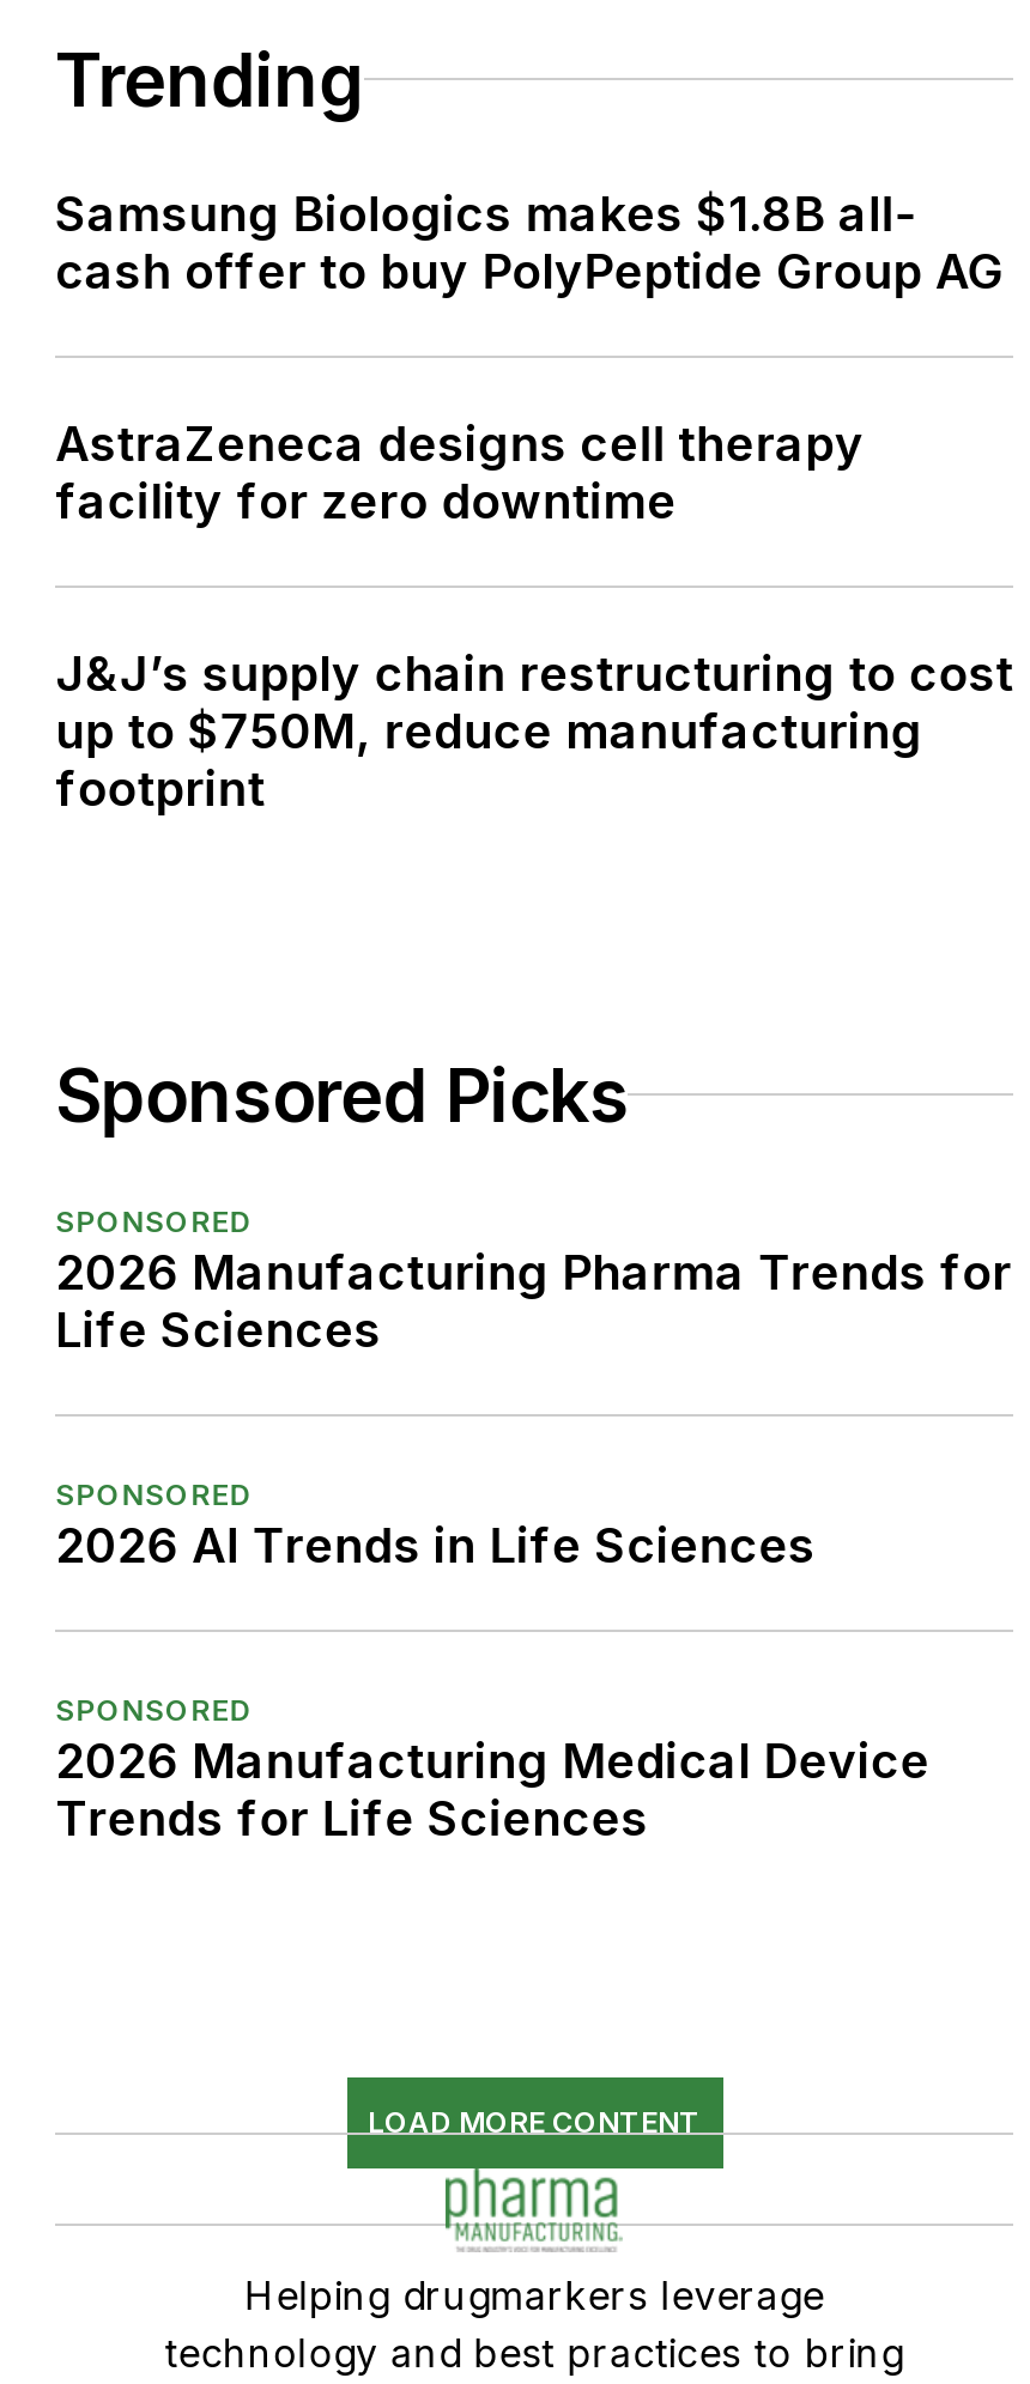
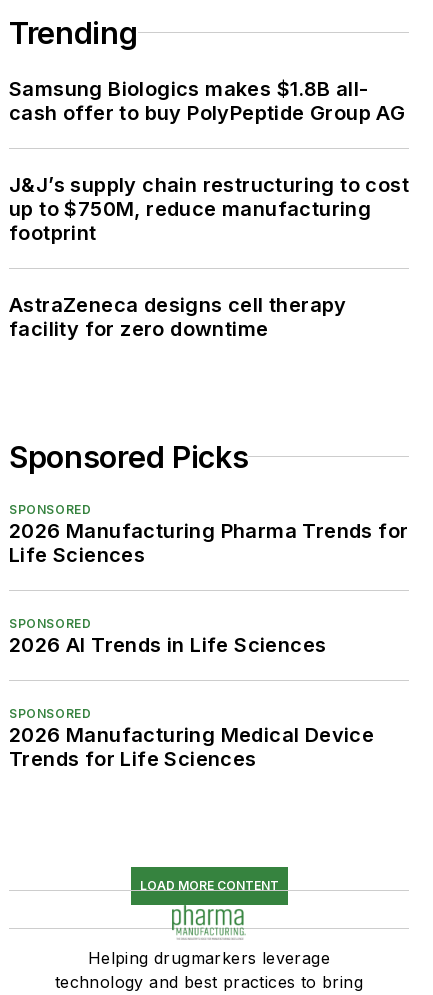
moved [55,415,864,530] -> [9,293,347,341]: AstraZeneca designs cell therapy | facility for zero downtime
moved [55,645,1013,817] -> [9,173,409,245]: J&J’s supply chain restructuring to cost | up to $750M, reduce manufacturing | footprint

